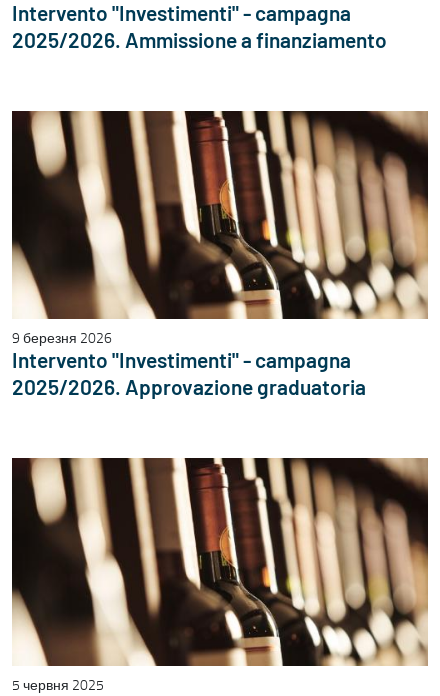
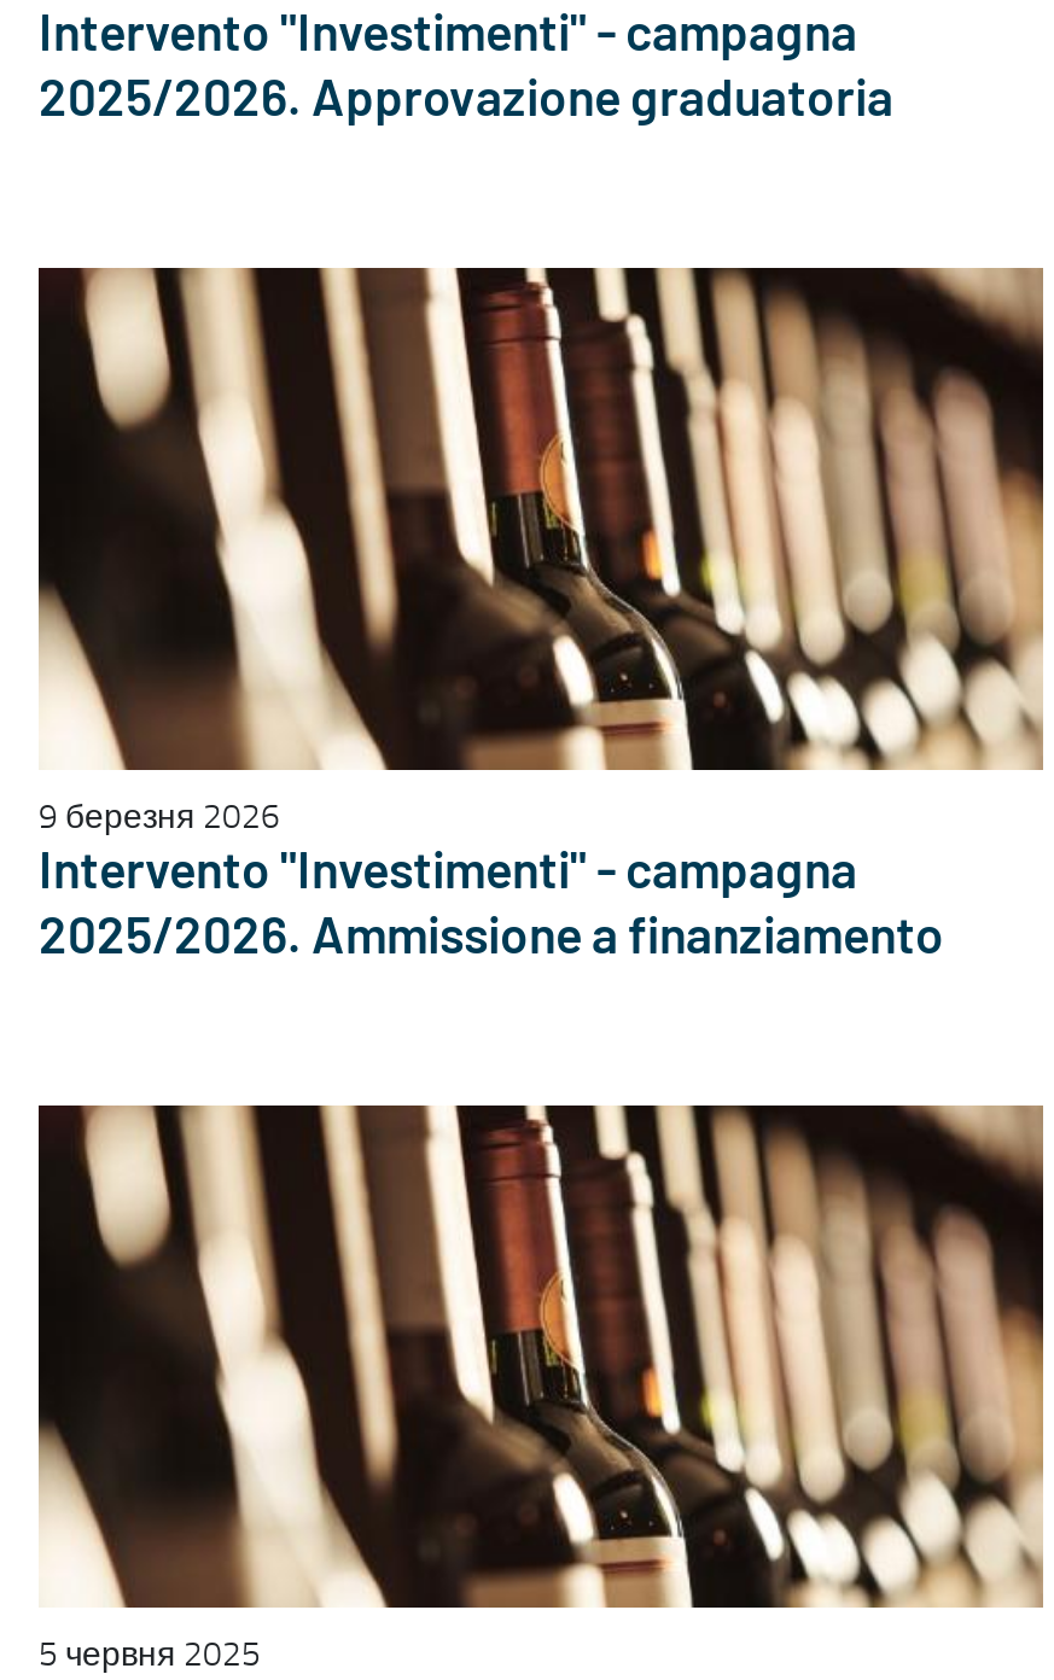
moved [12,31,387,52] -> [39,911,944,962]: 2025/2026. Ammissione a finanziamento
moved [12,378,366,399] -> [39,74,893,125]: 2025/2026. Approvazione graduatoria

